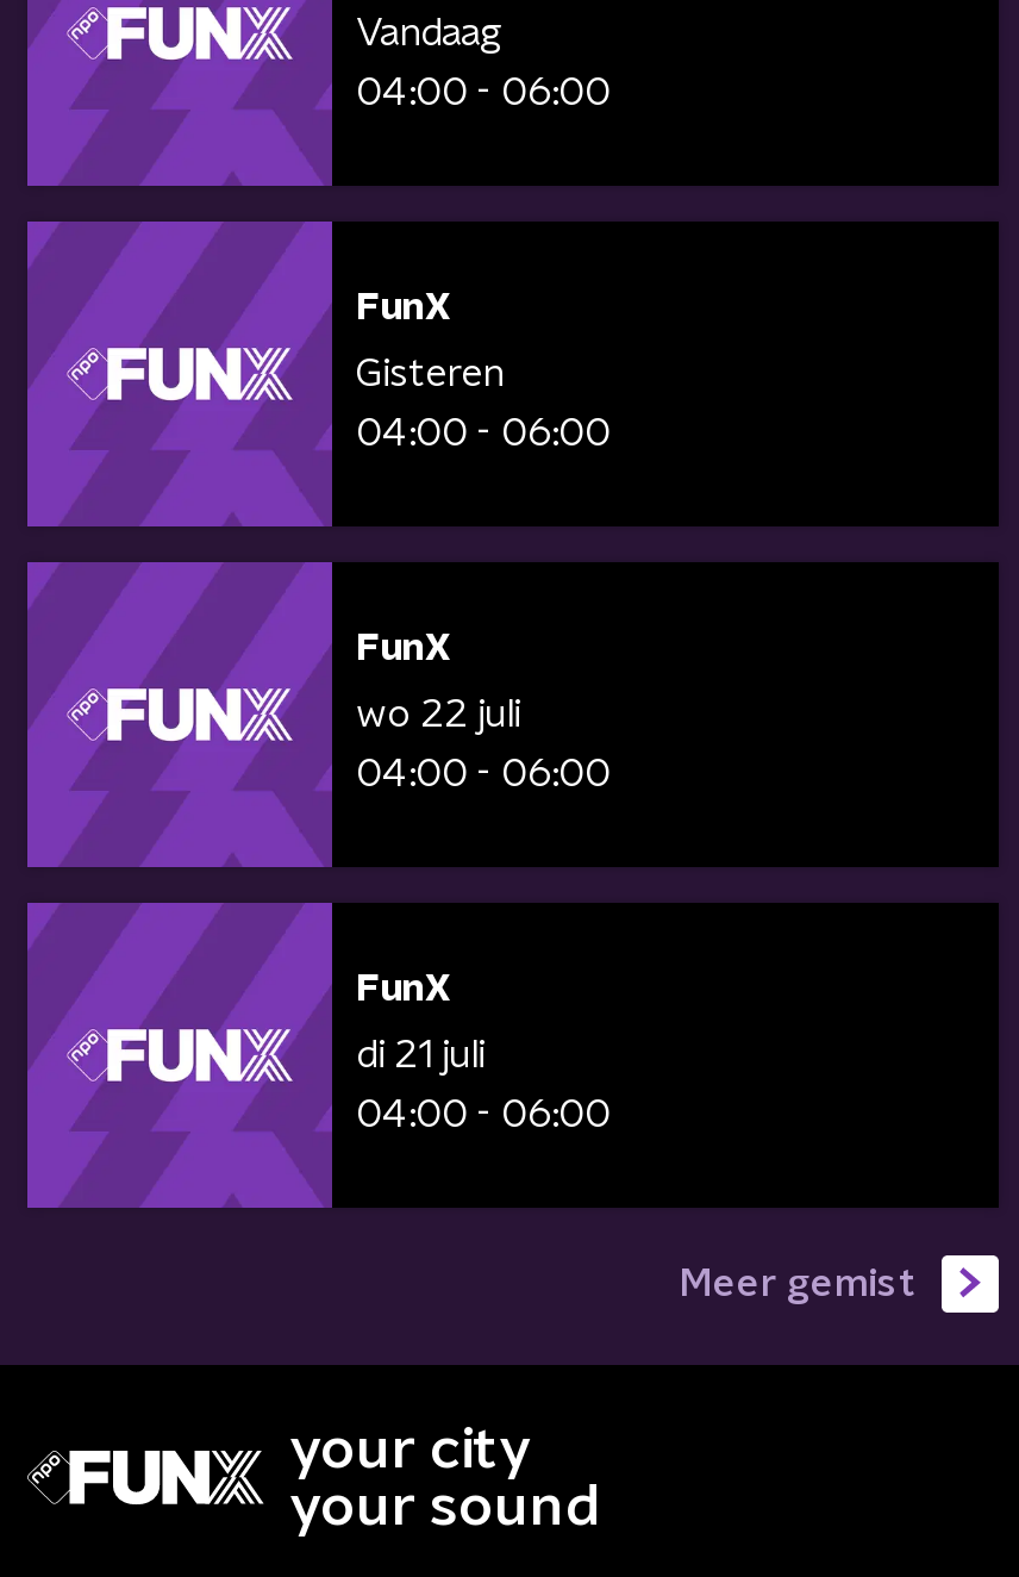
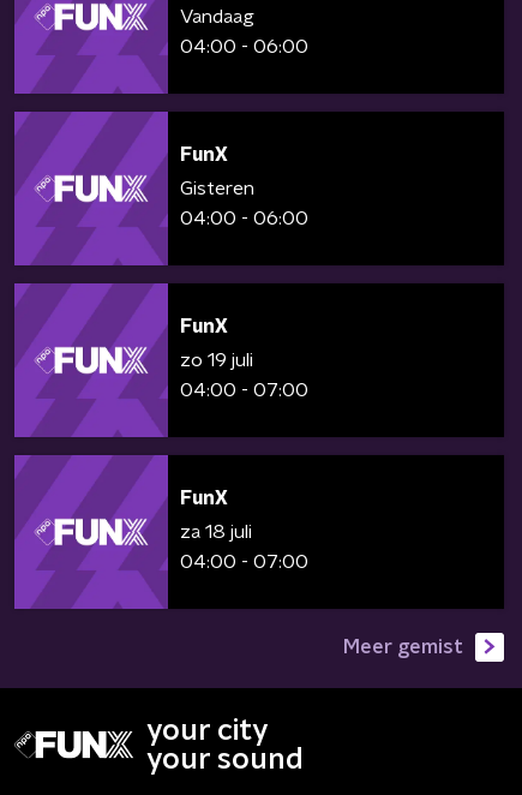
[356,696,520,734] wo 22 juli -> [180,351,253,370] zo 19 juli
[356,755,611,793] 04:00 - 06:00 -> [180,381,308,400] 04:00 - 07:00
[356,1036,485,1074] di 21 juli -> [180,522,252,542] za 18 juli
[356,1096,611,1134] 04:00 - 06:00 -> [180,552,308,572] 04:00 - 07:00

